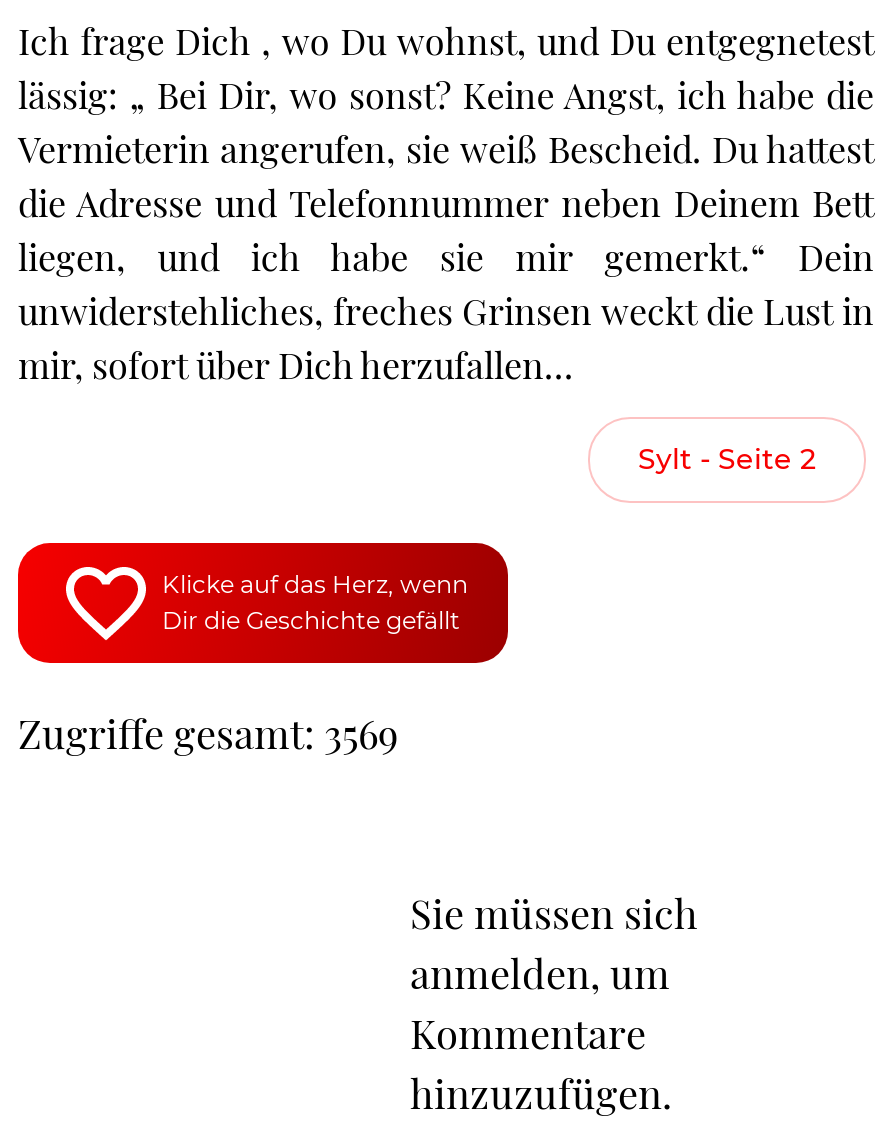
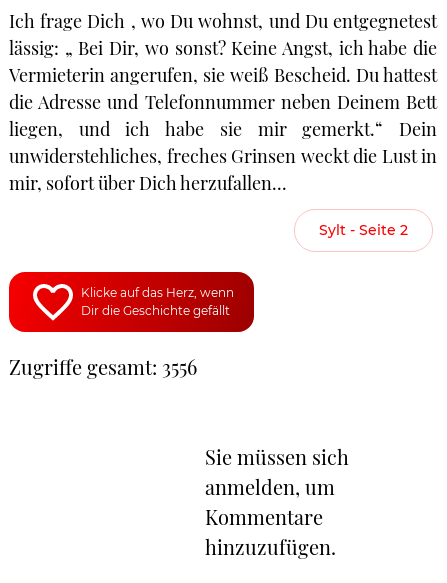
[18,705,398,759] Zugriffe gesamt: 3569 -> [9,353,197,380] Zugriffe gesamt: 3556

